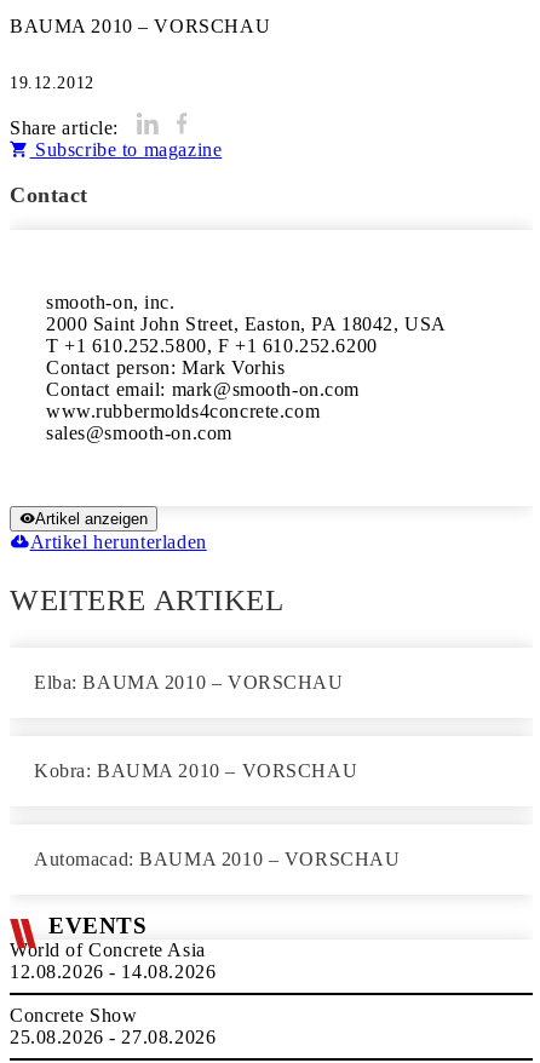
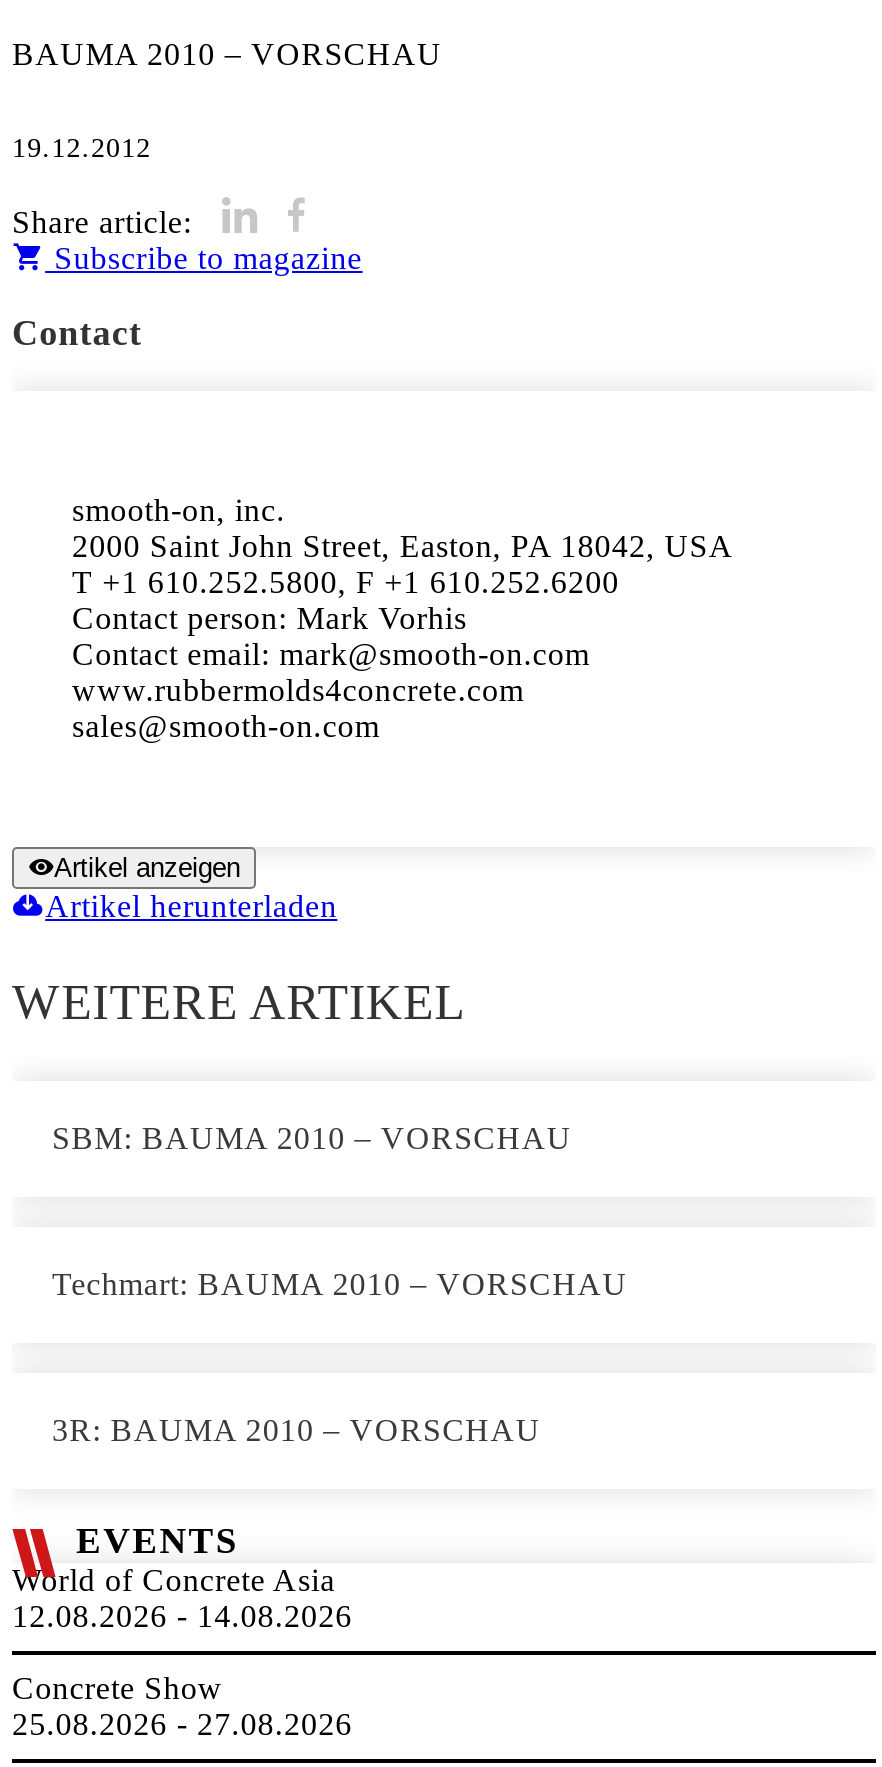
[34,672,343,693] Elba: BAUMA 2010 – VORSCHAU -> [52,1121,572,1155] SBM: BAUMA 2010 – VORSCHAU
[34,760,357,781] Kobra: BAUMA 2010 – VORSCHAU -> [52,1267,628,1301] Techmart: BAUMA 2010 – VORSCHAU
[34,849,400,869] Automacad: BAUMA 2010 – VORSCHAU -> [52,1413,541,1447] 3R: BAUMA 2010 – VORSCHAU

